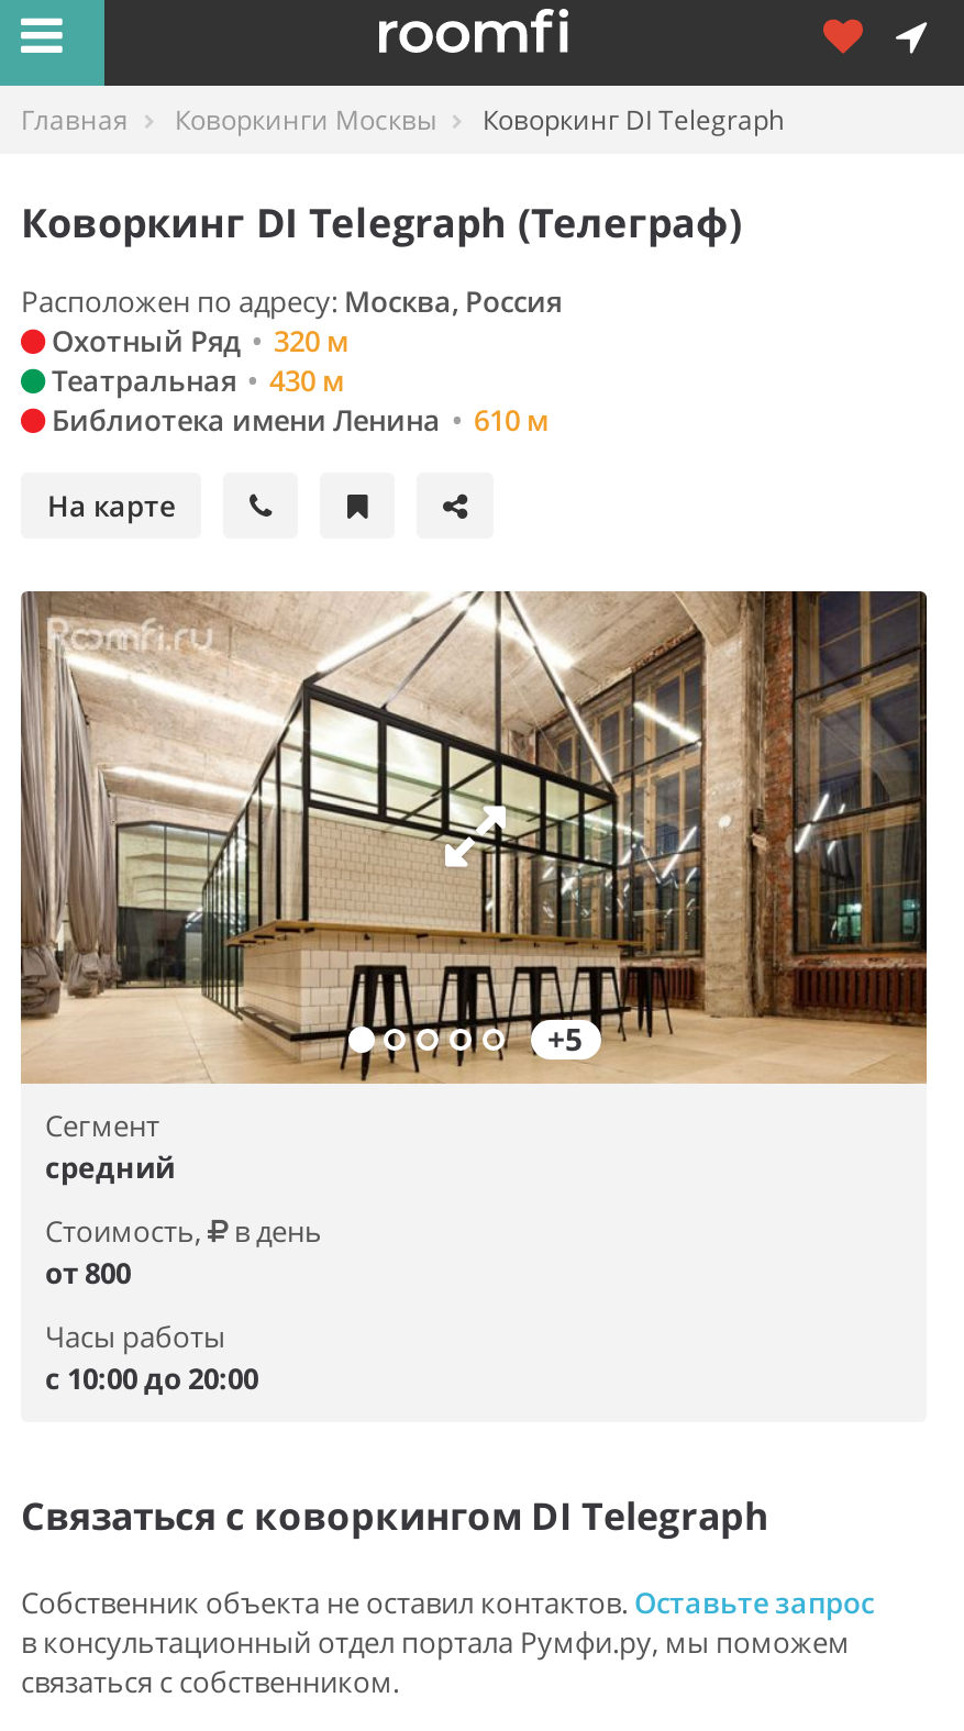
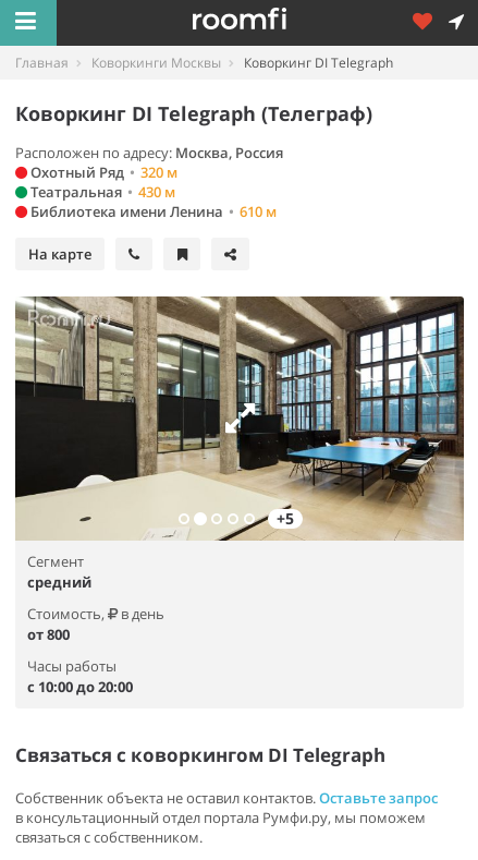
[19,589,929,1084] [image] -> [14,295,465,542] [image]

